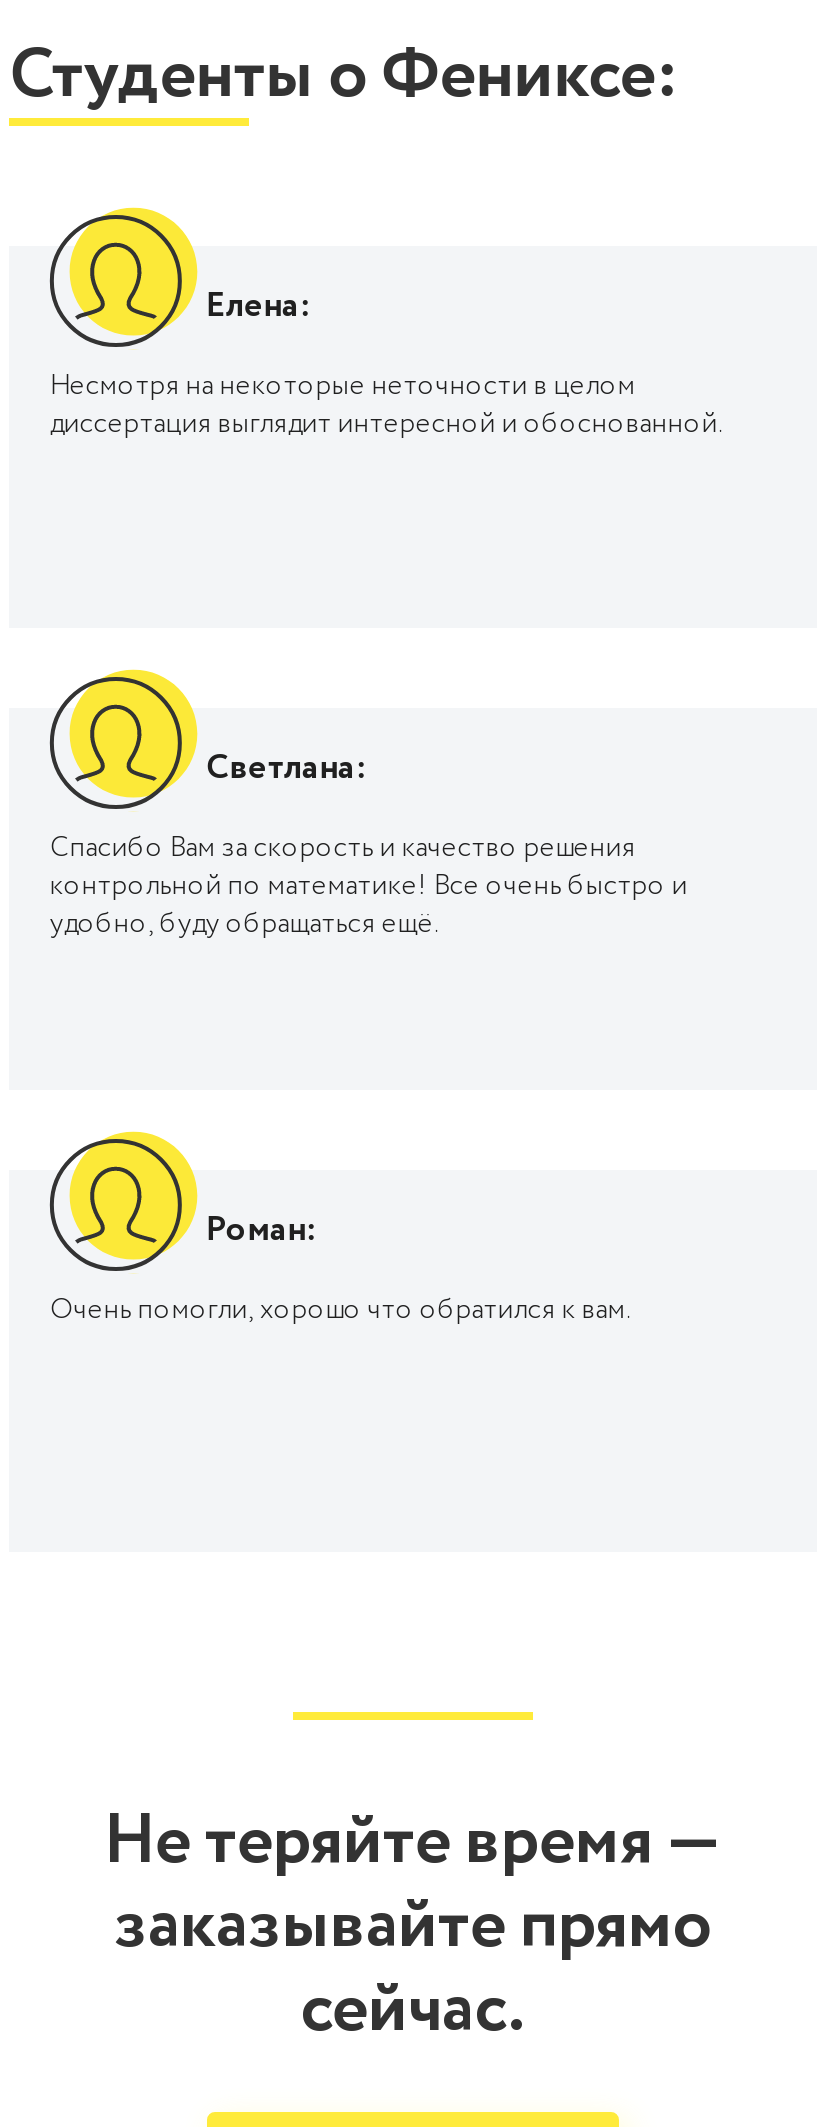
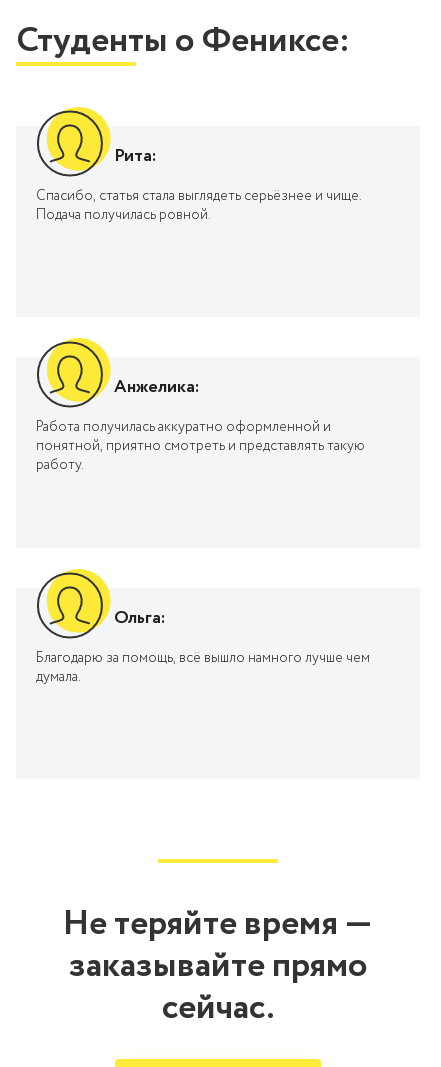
[206,279,310,331] Елена: -> [114,143,157,169] Рита:
[50,365,724,443] Несмотря на некоторые неточности в целом | диссертация выглядит интересной и обоснованной. -> [36,186,362,225] Спасибо, статья стала выглядеть серьёзнее и чище. | Подача получилась ровной.
[206,741,366,793] Светлана: -> [114,374,200,400] Анжелика:
[50,827,688,943] Спасибо Вам за скорость и качество решения | контрольной по математике! Все очень быстро и | удобно, буду обращаться ещё. -> [36,417,365,475] Работа получилась аккуратно оформленной и | понятной, приятно смотреть и представлять такую | работу.
[206,1203,316,1255] Роман: -> [114,605,166,631] Ольга:
[50,1289,632,1329] Очень помогли, хорошо что обратился к вам. -> [36,648,370,687] Благодарю за помощь, всё вышло намного лучше чем | думала.

